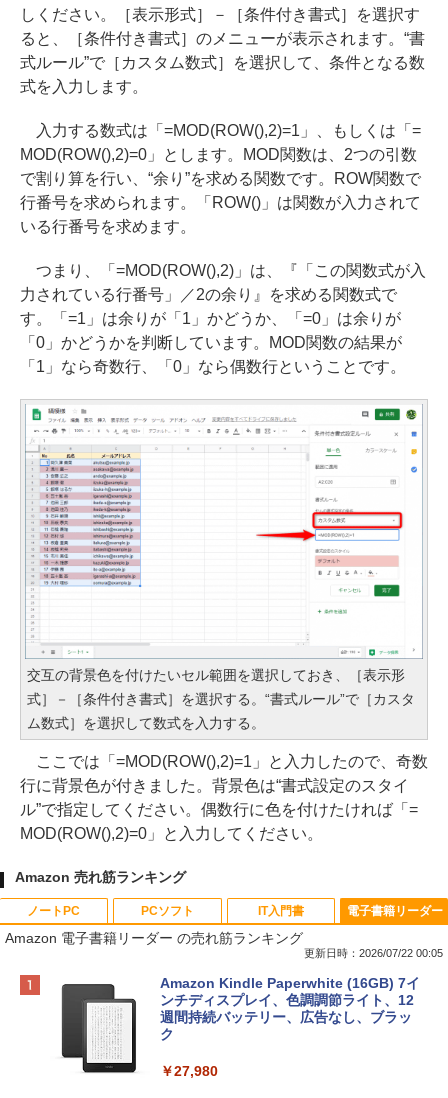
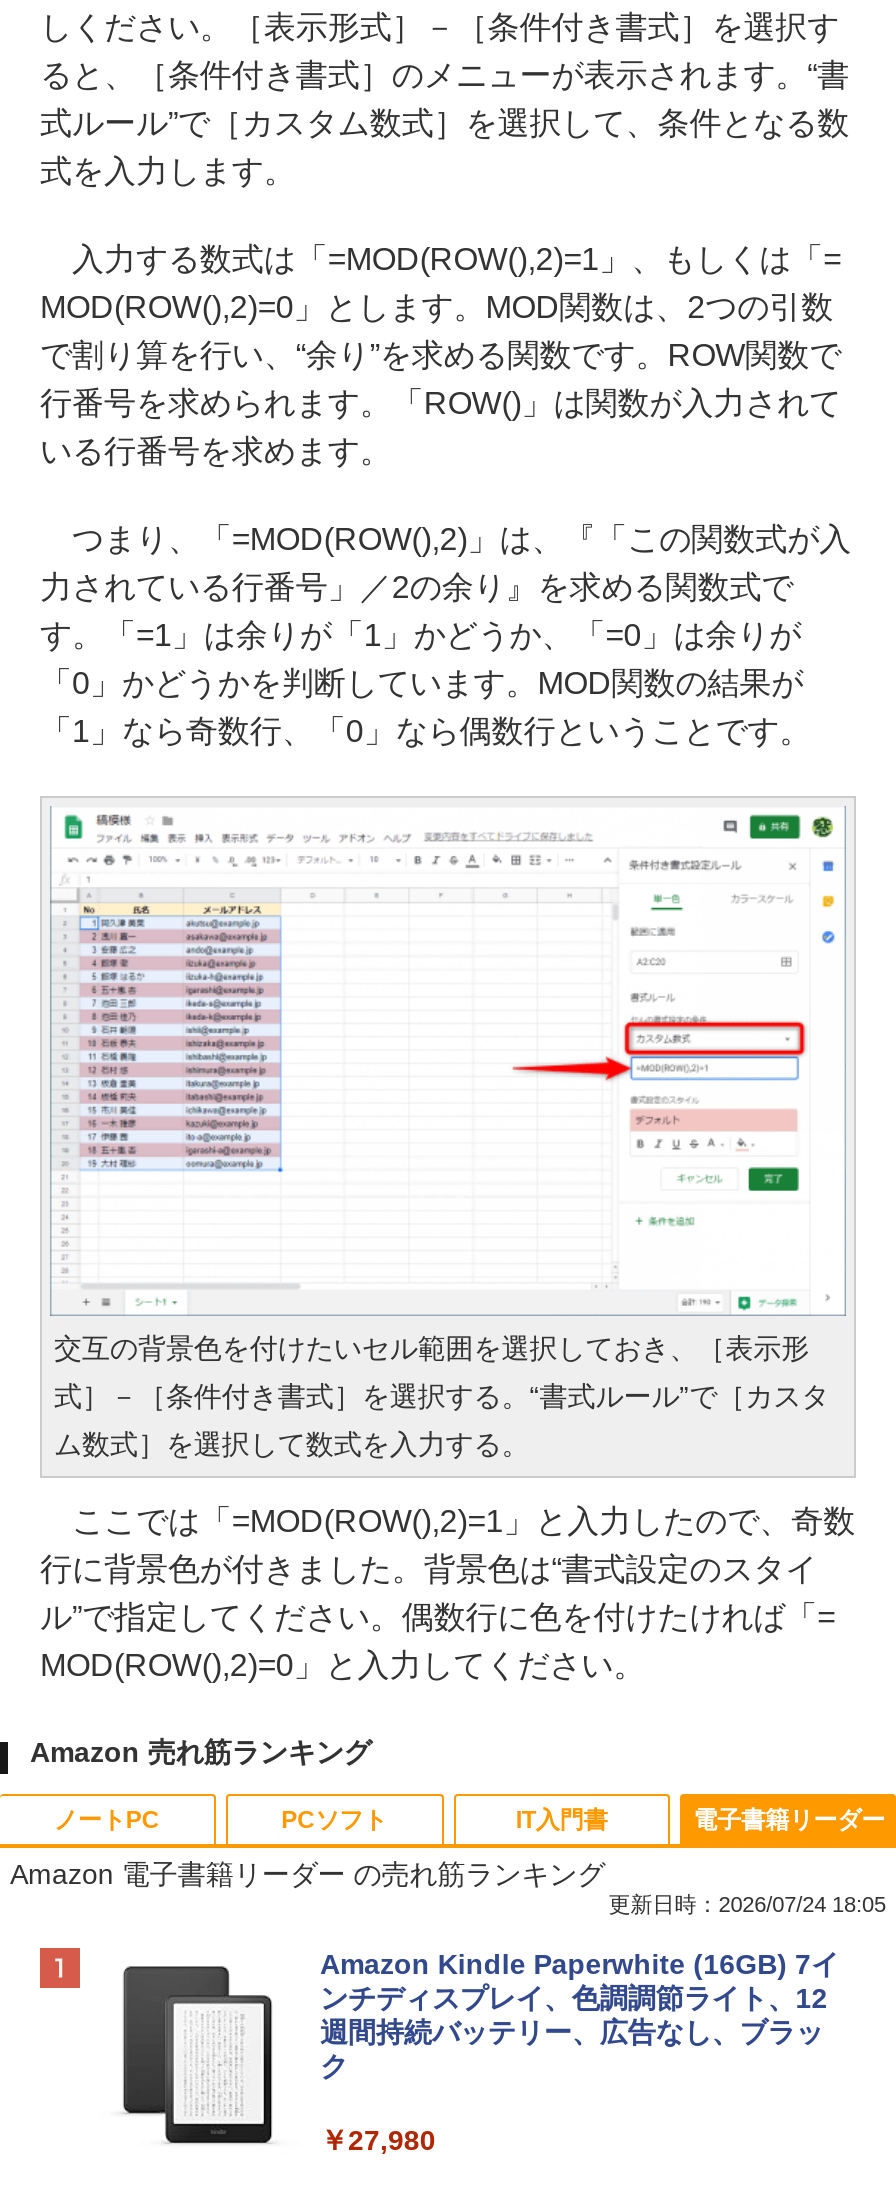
[304,947,443,959] 更新日時：2026/07/22 00:05 -> [609,1891,886,1915] 更新日時：2026/07/24 18:05

